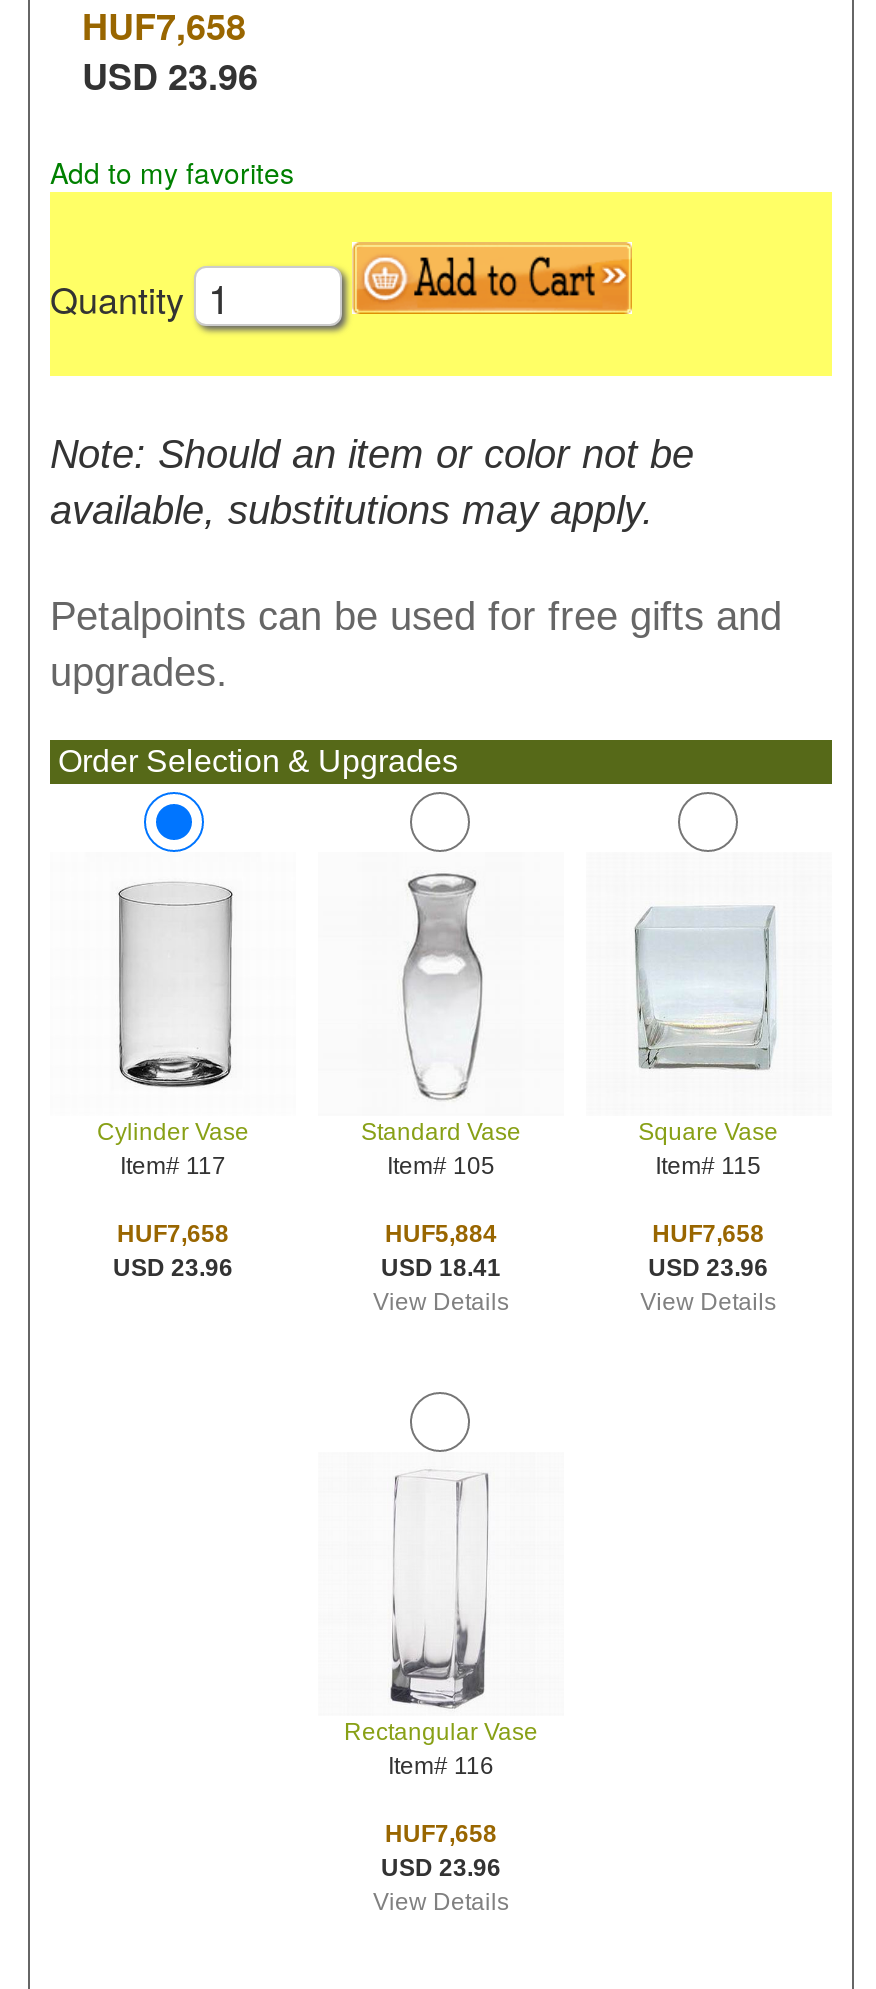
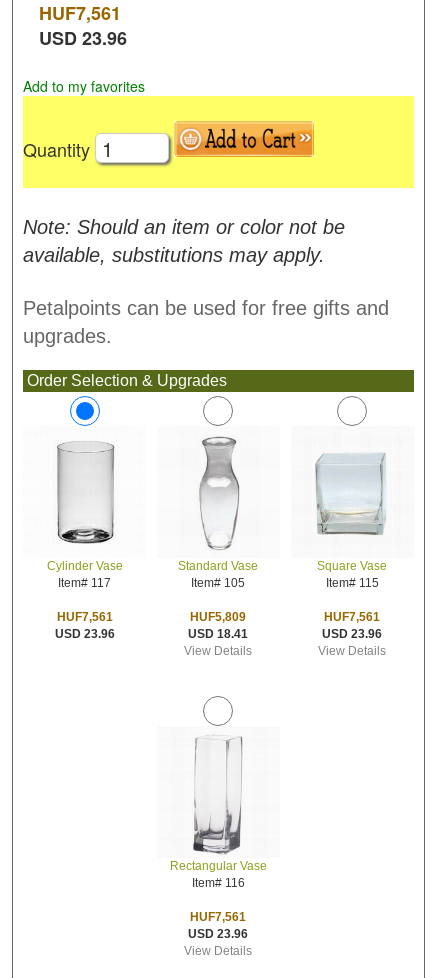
[82,0,246,52] HUF7,658 -> [39,0,121,26] HUF7,561
[117,1220,229,1248] HUF7,658 -> [56,610,112,624] HUF7,561
[385,1220,497,1248] HUF5,884 -> [190,610,246,624] HUF5,809
[652,1220,764,1248] HUF7,658 -> [324,610,380,624] HUF7,561
[385,1820,497,1848] HUF7,658 -> [190,910,246,924] HUF7,561

